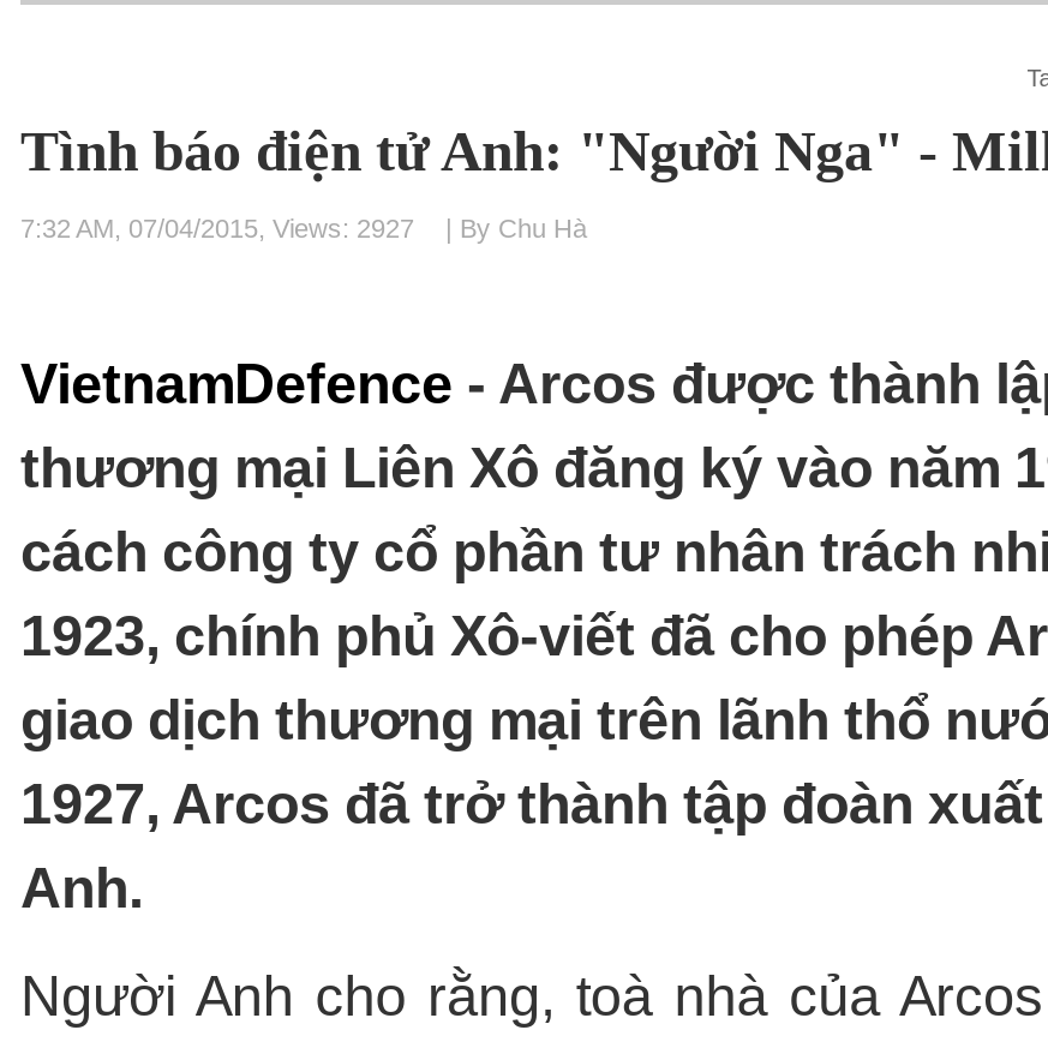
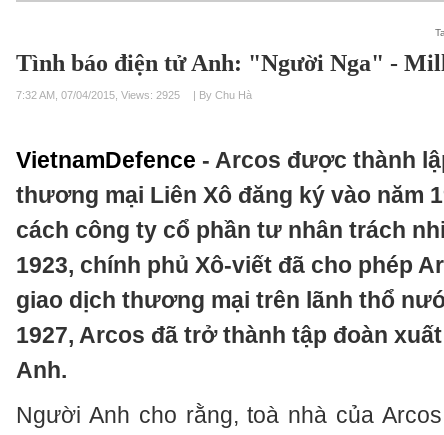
[20,214,421,242] 7:32 AM, 07/04/2015, Views: 2927 -> [16,89,183,101] 7:32 AM, 07/04/2015, Views: 2925

